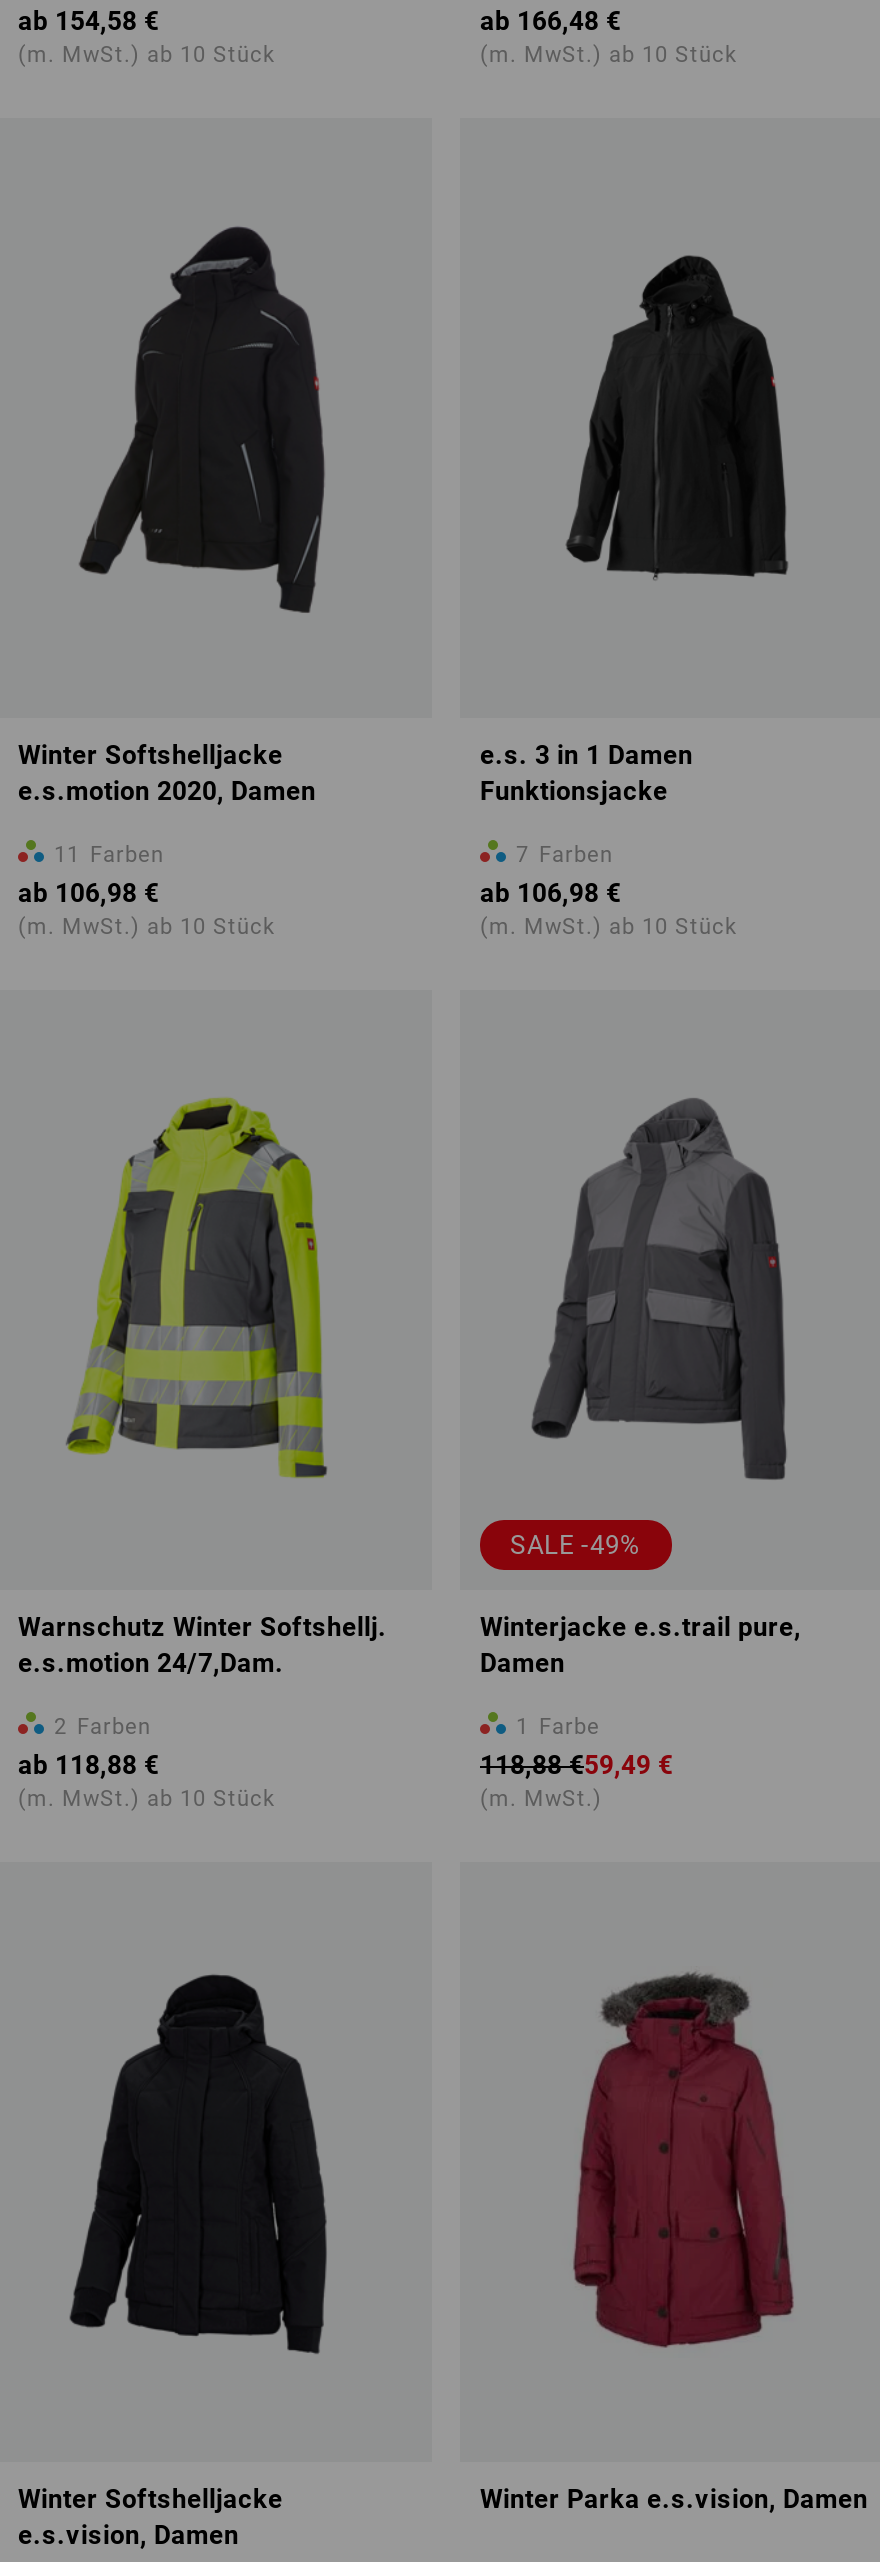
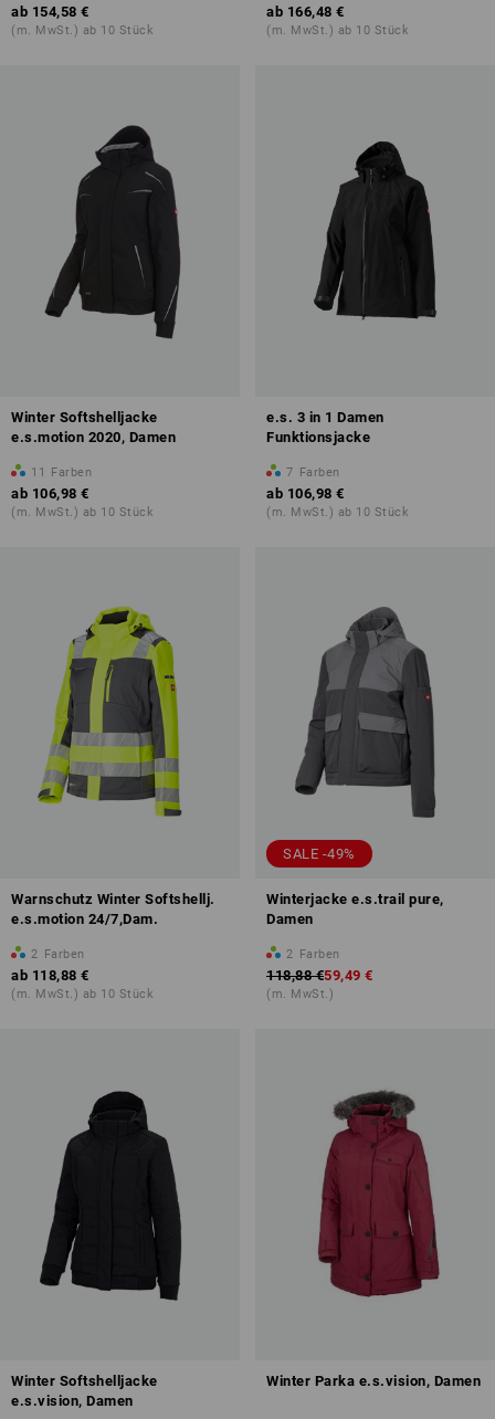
[516,1714,600,1740] 1 Farbe -> [286,947,340,961] 2 Farben

